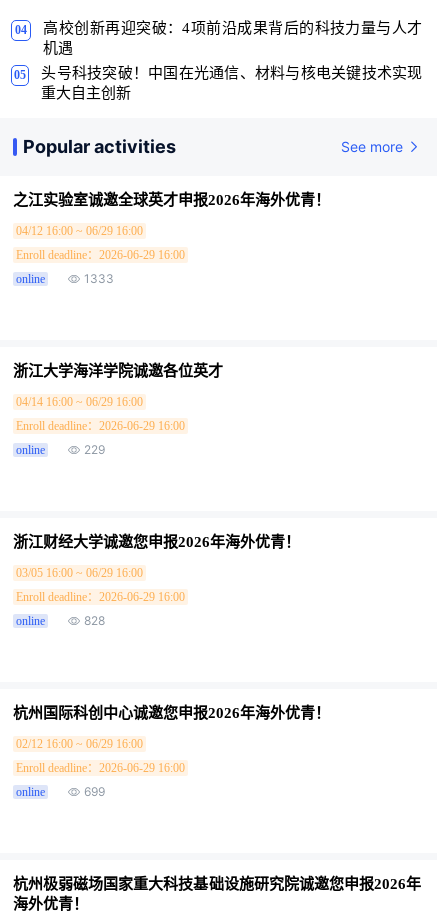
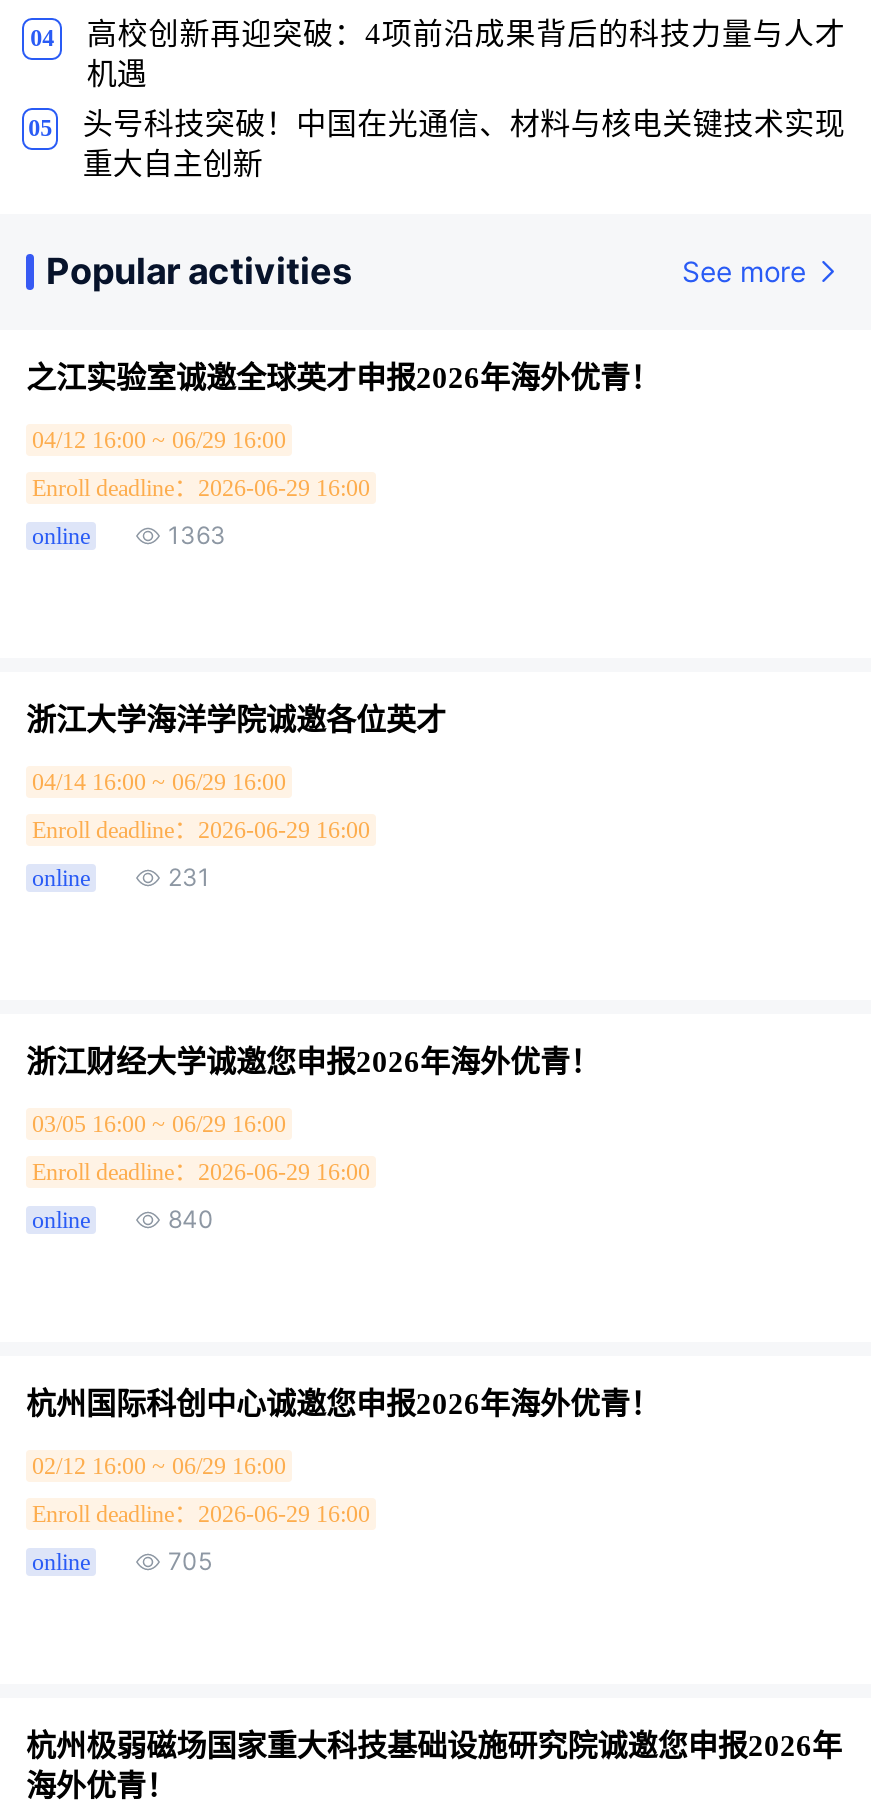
[84,271,114,286] 1333 -> [168,520,226,550] 1363
[84,442,105,457] 229 -> [168,862,210,892] 231
[84,613,105,628] 828 -> [168,1204,214,1234] 840
[84,784,105,799] 699 -> [168,1546,212,1576] 705

